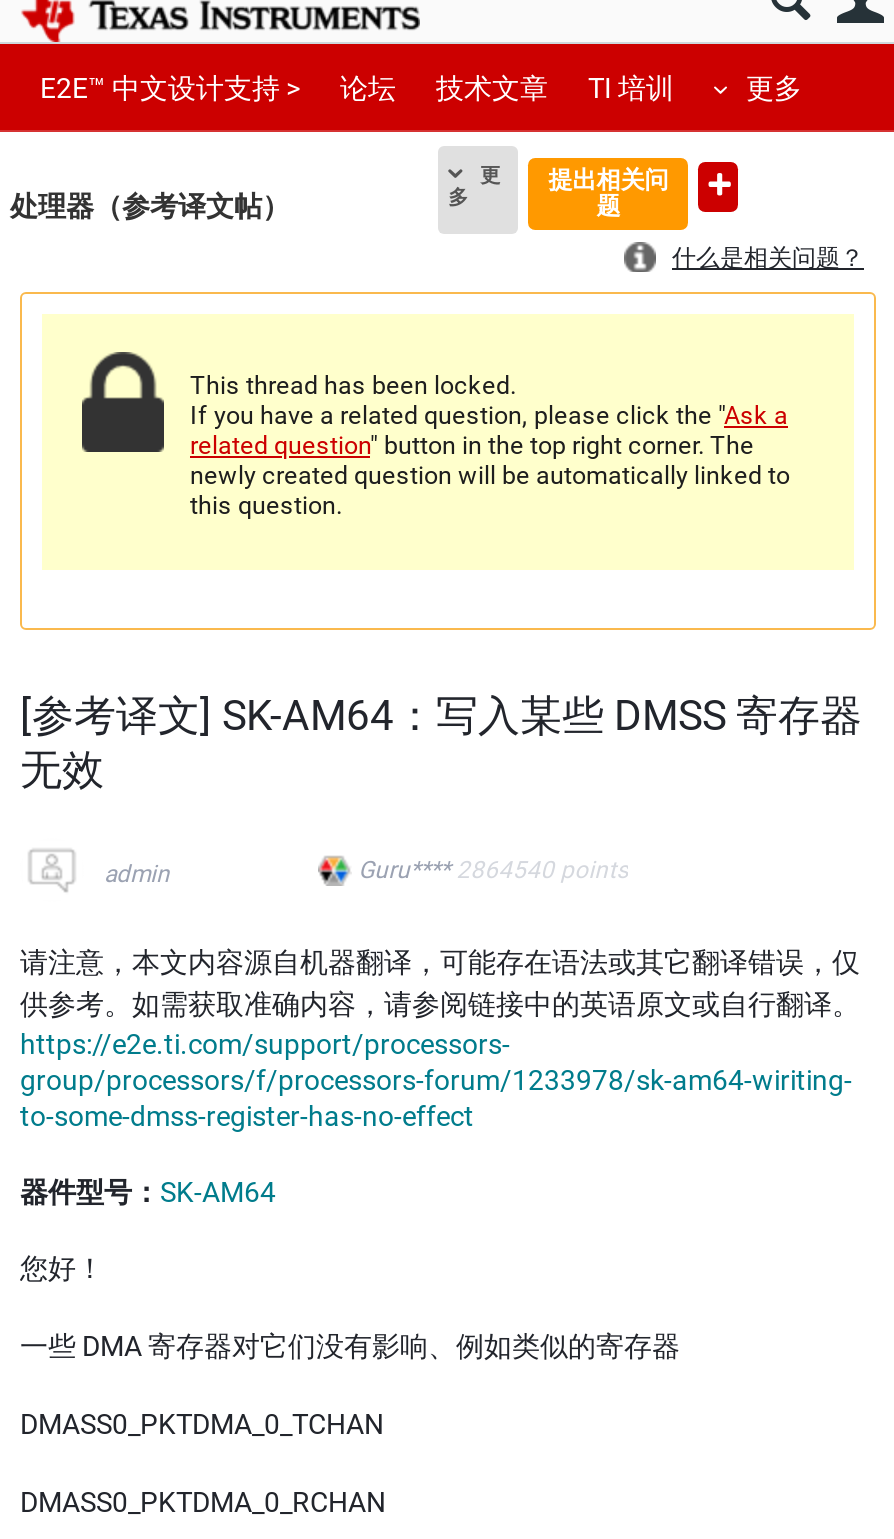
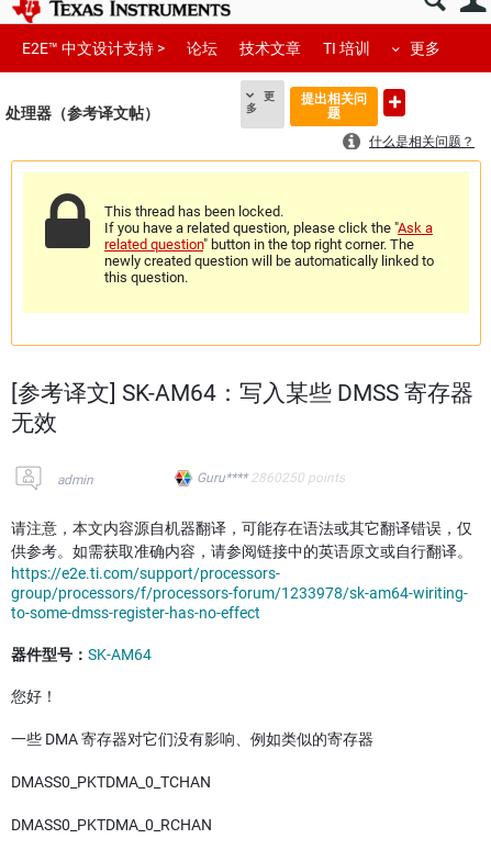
[358,856,628,884] Guru**** 2864540 points -> [197,470,345,485] Guru**** 2860250 points

